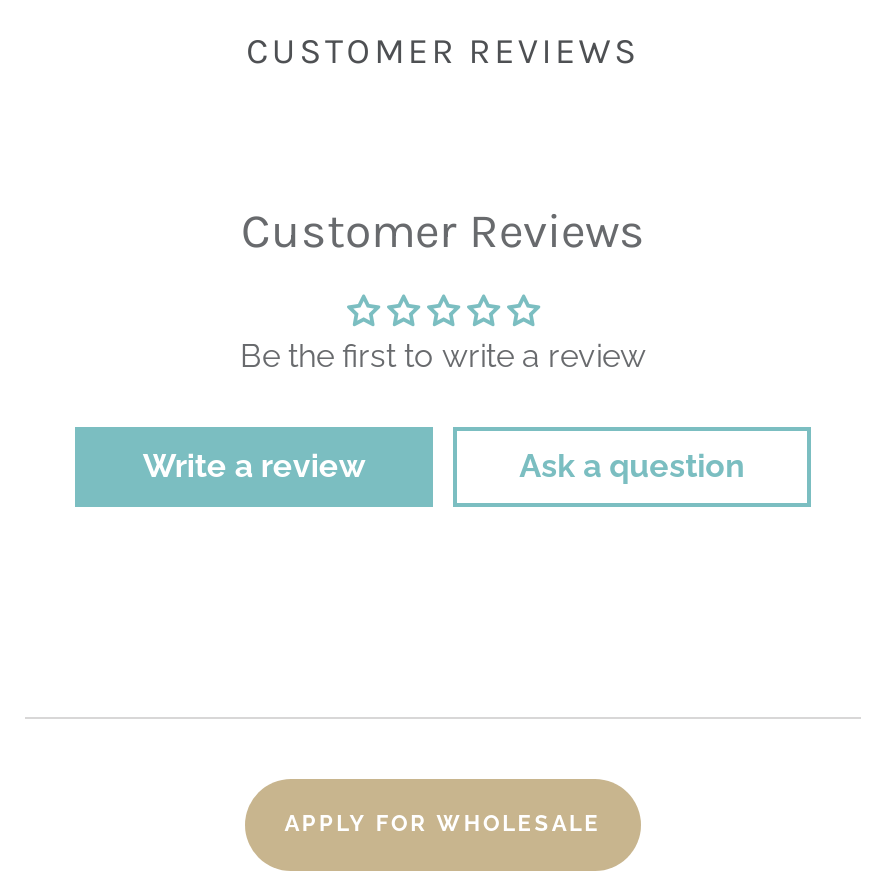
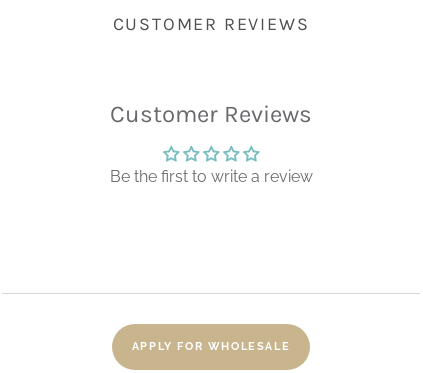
[143,447,745,485] Write a review | Ask a question -> none

